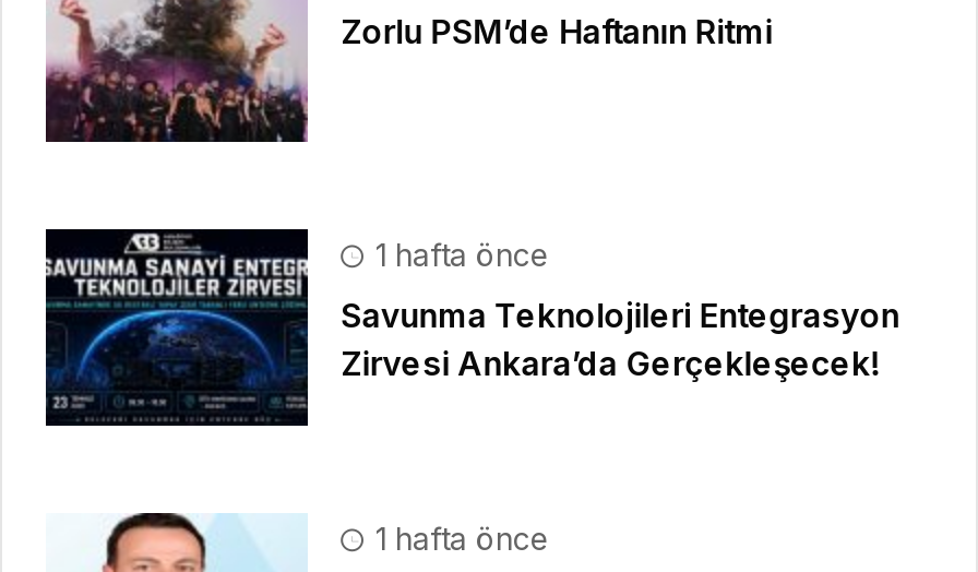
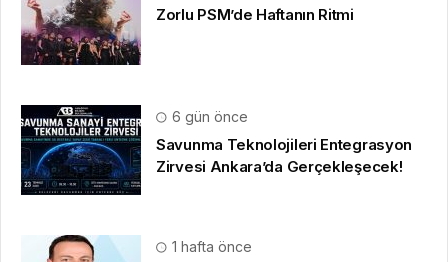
[367,235,550,272] 1 hafta önce -> [168,108,248,125] 6 gün önce

